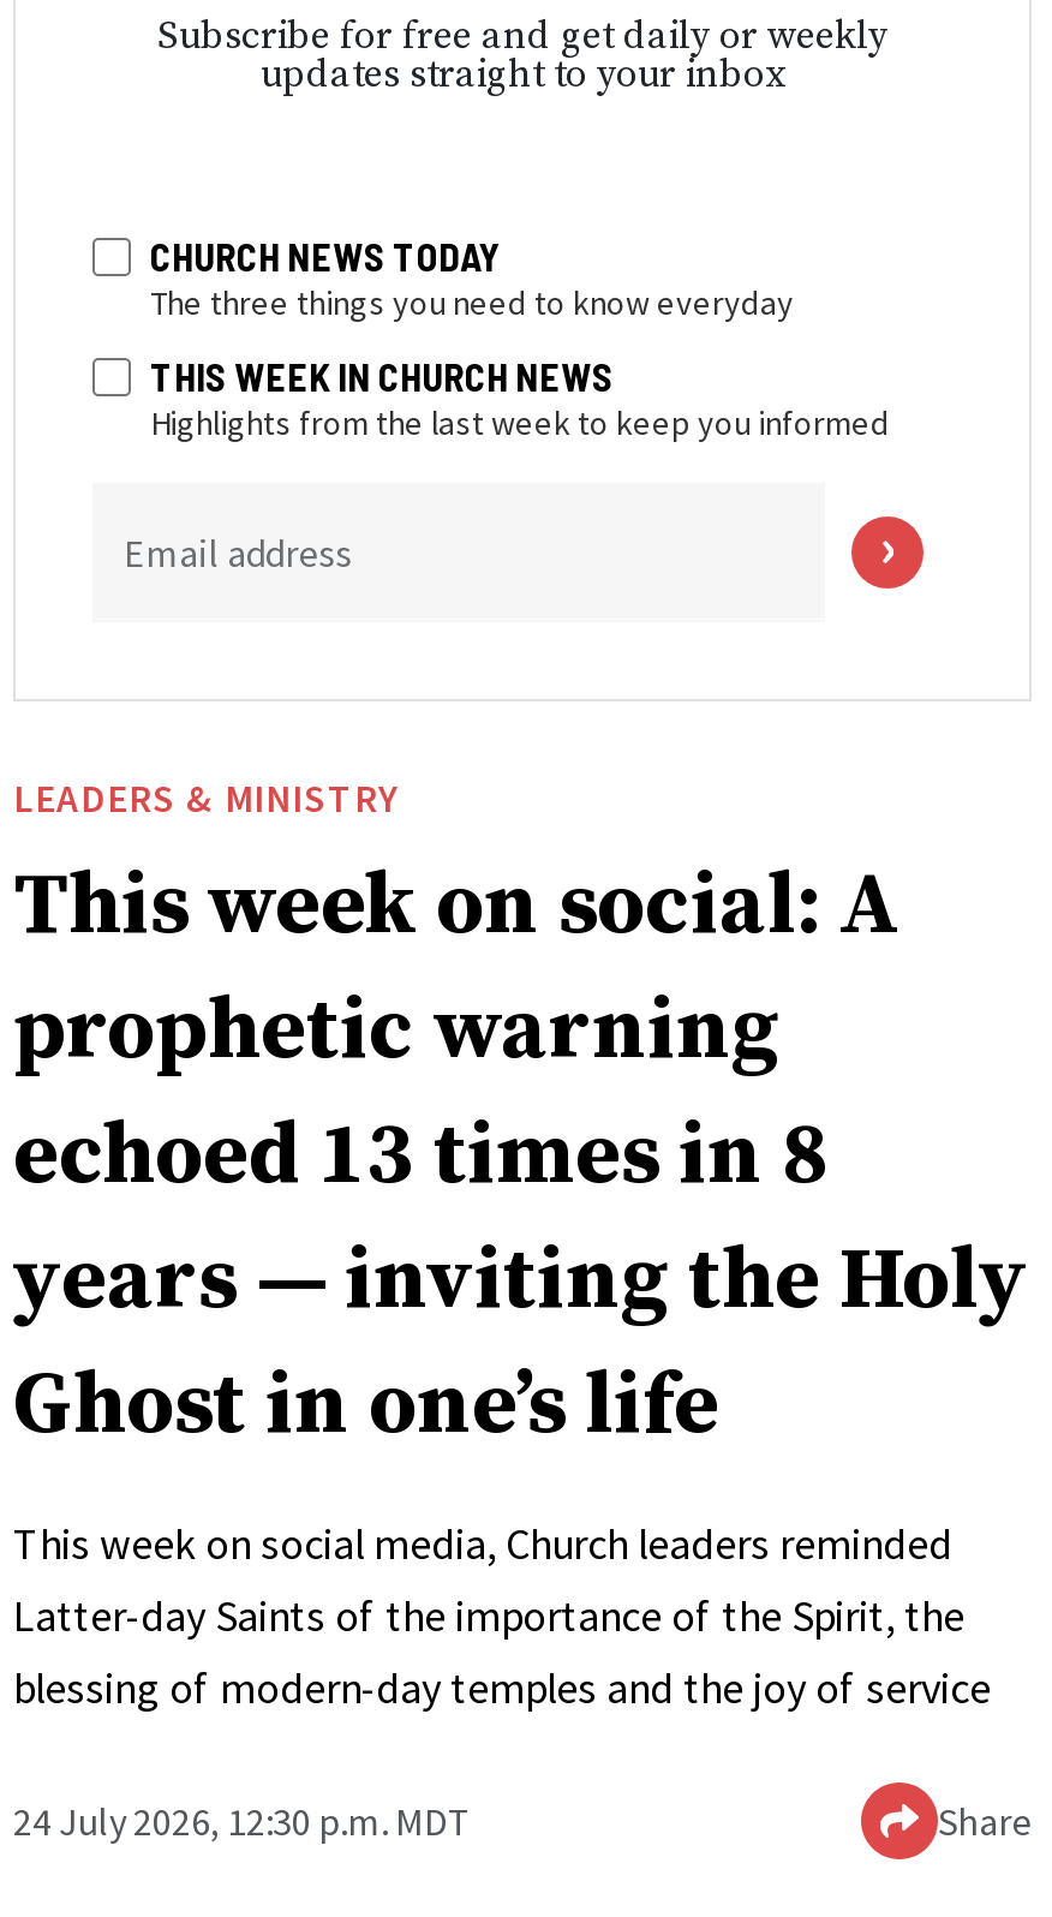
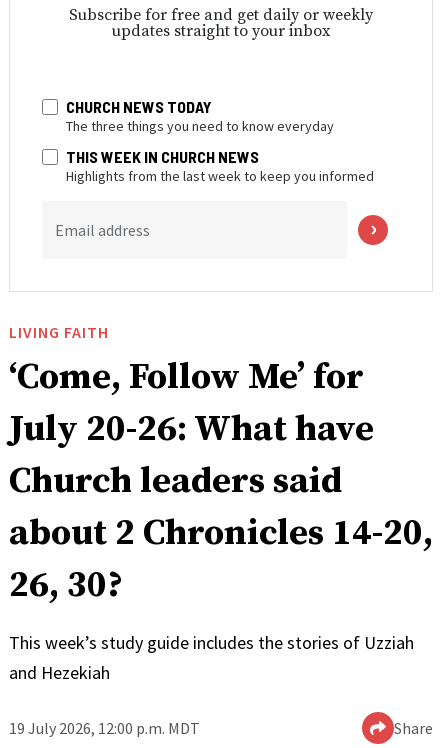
[13,773,1029,1460] LEADERS & MINISTRY | This week on social: A | prophetic warning | echoed 13 times in 8 | years — inviting the Holy | Ghost in one’s life -> [9,322,433,608] LIVING FAITH | ‘Come, Follow Me’ for | July 20-26: What have | Church leaders said | about 2 Chronicles 14-20, | 26, 30?
[13,1515,991,1714] This week on social media, Church leaders reminded | Latter-day Saints of the importance of the Spirit, the | blessing of modern-day temples and the joy of service -> [9,631,414,684] This week’s study guide includes the stories of Uzziah | and Hezekiah
[13,1796,472,1844] 24 July 2026, 12:30 p.m. MDT -> [9,718,200,738] 19 July 2026, 12:00 p.m. MDT

